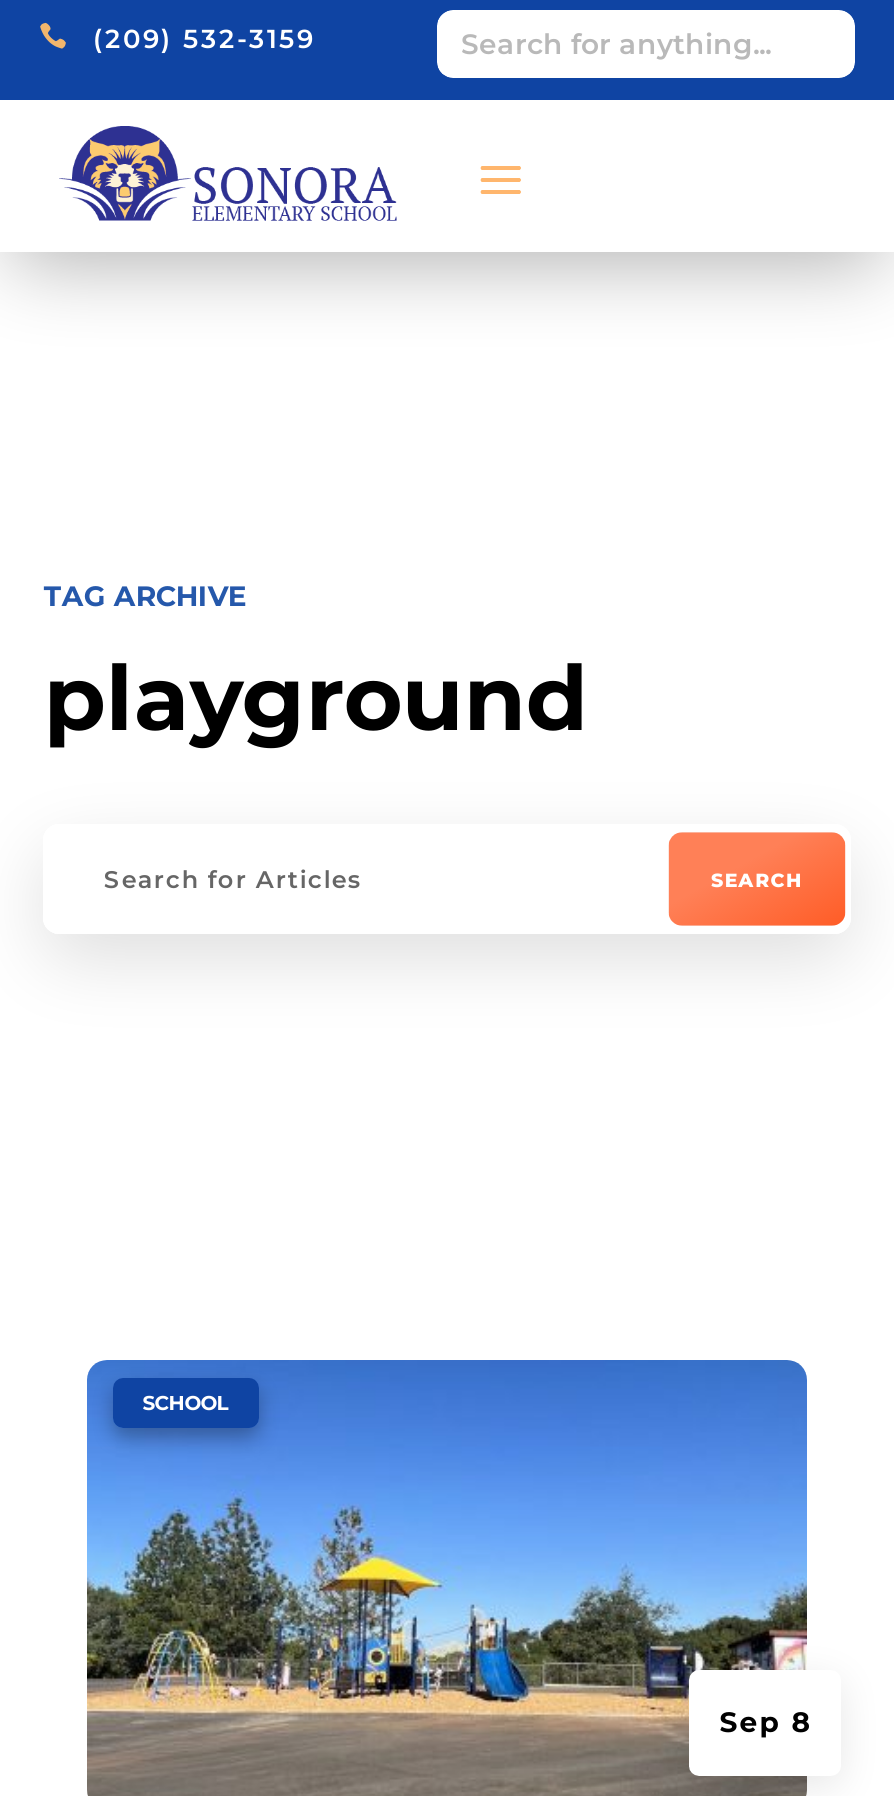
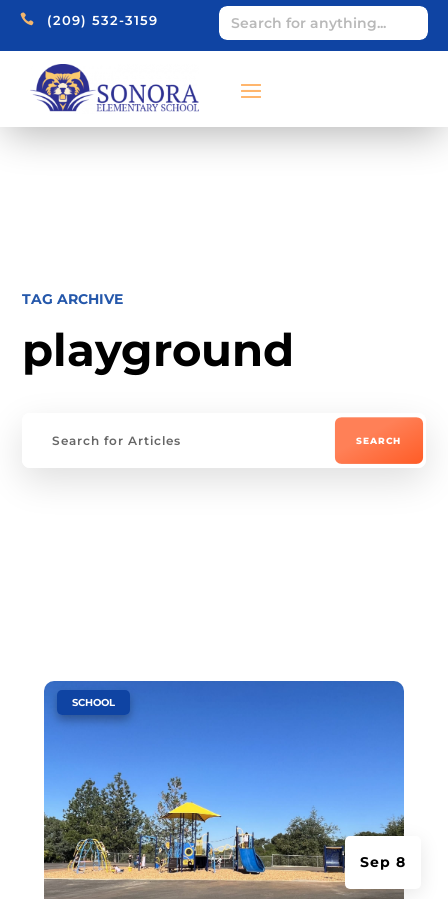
[85,1498,809,1782] [image] -> [43,751,405,894] [image]

